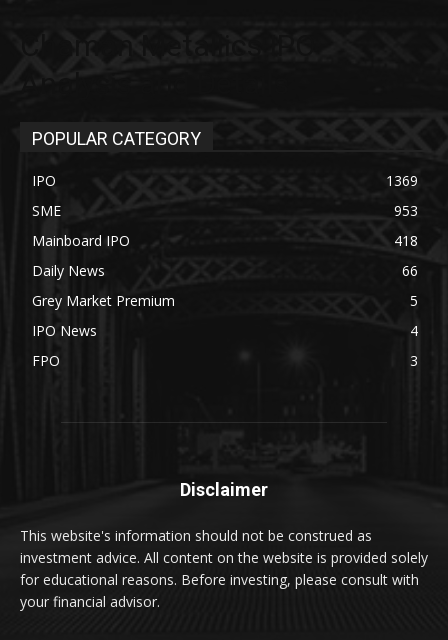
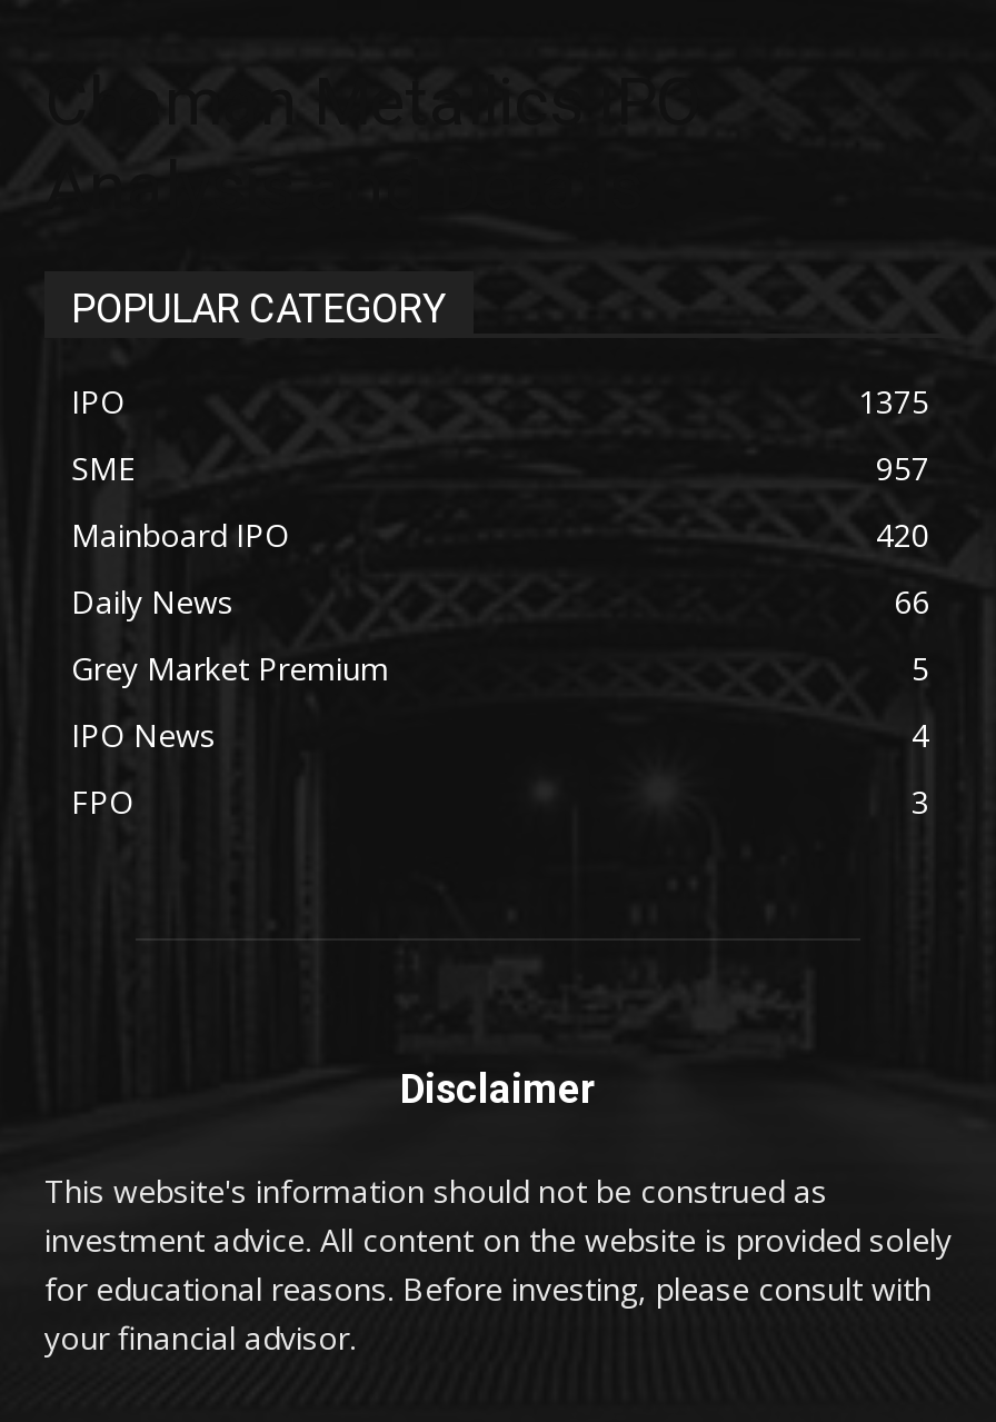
[386,171,418,190] 1369 -> [858,380,929,422] 1375
[394,201,418,220] 953 -> [876,446,929,489] 957
[394,231,418,250] 418 -> [876,513,929,555] 420

